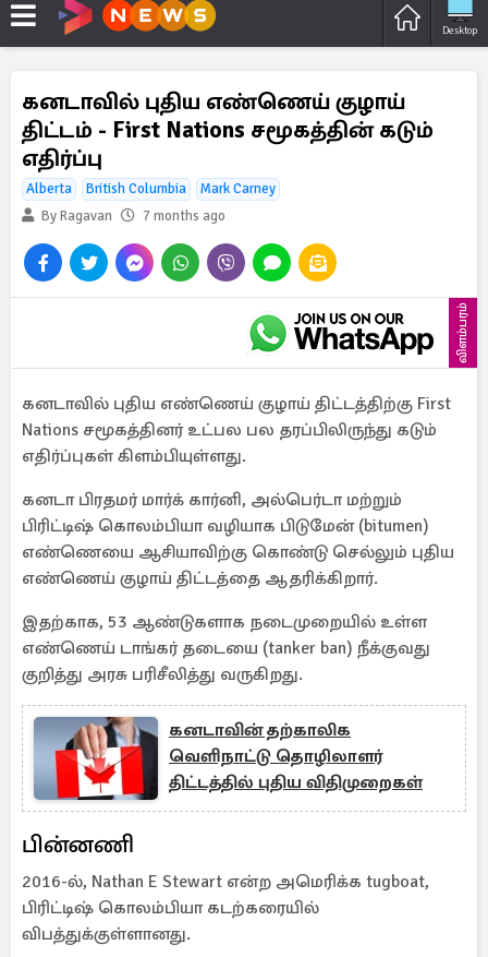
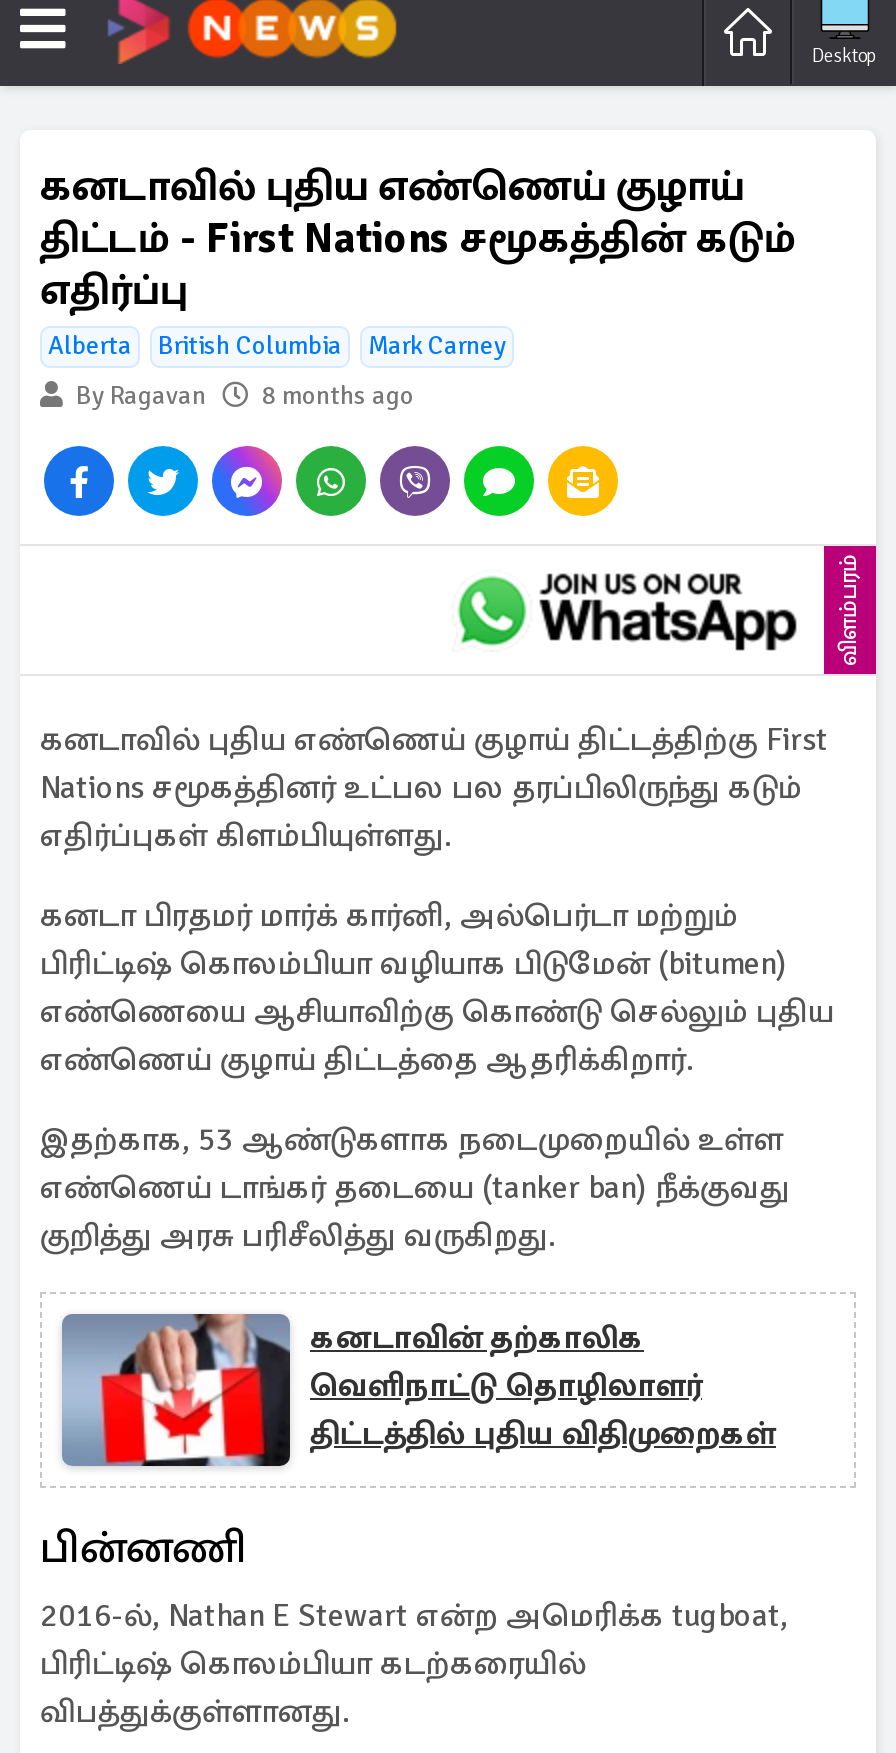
[38,207,225,225] By Ragavan 7 months ago -> [70,380,414,412] By Ragavan 8 months ago

